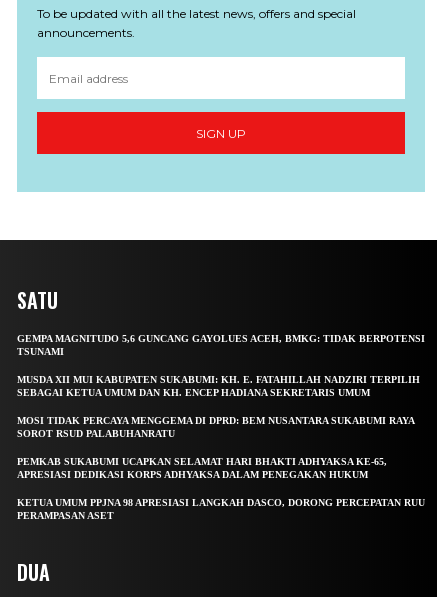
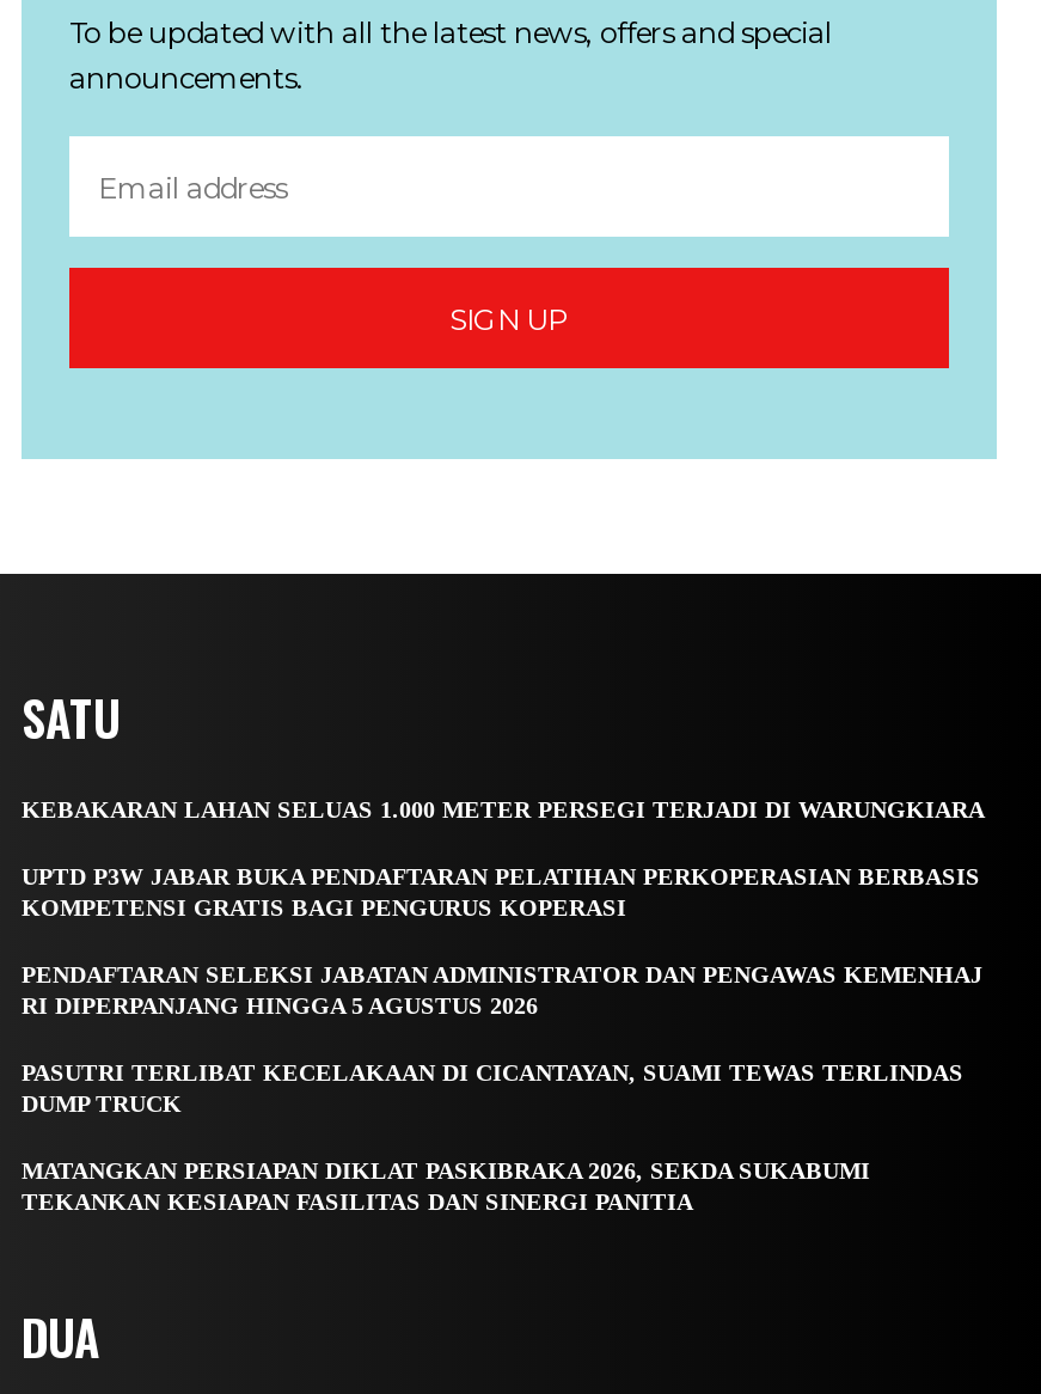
[17,333,425,357] GEMPA MAGNITUDO 5,6 GUNCANG GAYOLUES ACEH, BMKG: TIDAK BERPOTENSI | TSUNAMI -> [22,797,985,823] KEBAKARAN LAHAN SELUAS 1.000 METER PERSEGI TERJADI DI WARUNGKIARA
[17,374,420,398] MUSDA XII MUI KABUPATEN SUKABUMI: KH. E. FATAHILLAH NADZIRI TERPILIH | SEBAGAI KETUA UMUM DAN KH. ENCEP HADIANA SEKRETARIS UMUM -> [22,864,980,922] UPTD P3W JABAR BUKA PENDAFTARAN PELATIHAN PERKOPERASIAN BERBASIS | KOMPETENSI GRATIS BAGI PENGURUS KOPERASI
[17,415,415,439] MOSI TIDAK PERCAYA MENGGEMA DI DPRD: BEM NUSANTARA SUKABUMI RAYA | SOROT RSUD PALABUHANRATU -> [22,962,982,1020] PENDAFTARAN SELEKSI JABATAN ADMINISTRATOR DAN PENGAWAS KEMENHAJ | RI DIPERPANJANG HINGGA 5 AGUSTUS 2026
[17,456,387,480] PEMKAB SUKABUMI UCAPKAN SELAMAT HARI BHAKTI ADHYAKSA KE-65, | APRESIASI DEDIKASI KORPS ADHYAKSA DALAM PENEGAKAN HUKUM -> [22,1060,963,1118] PASUTRI TERLIBAT KECELAKAAN DI CICANTAYAN, SUAMI TEWAS TERLINDAS | DUMP TRUCK
[17,497,425,521] KETUA UMUM PPJNA 98 APRESIASI LANGKAH DASCO, DORONG PERCEPATAN RUU | PERAMPASAN ASET -> [22,1158,870,1216] MATANGKAN PERSIAPAN DIKLAT PASKIBRAKA 2026, SEKDA SUKABUMI | TEKANKAN KESIAPAN FASILITAS DAN SINERGI PANITIA

